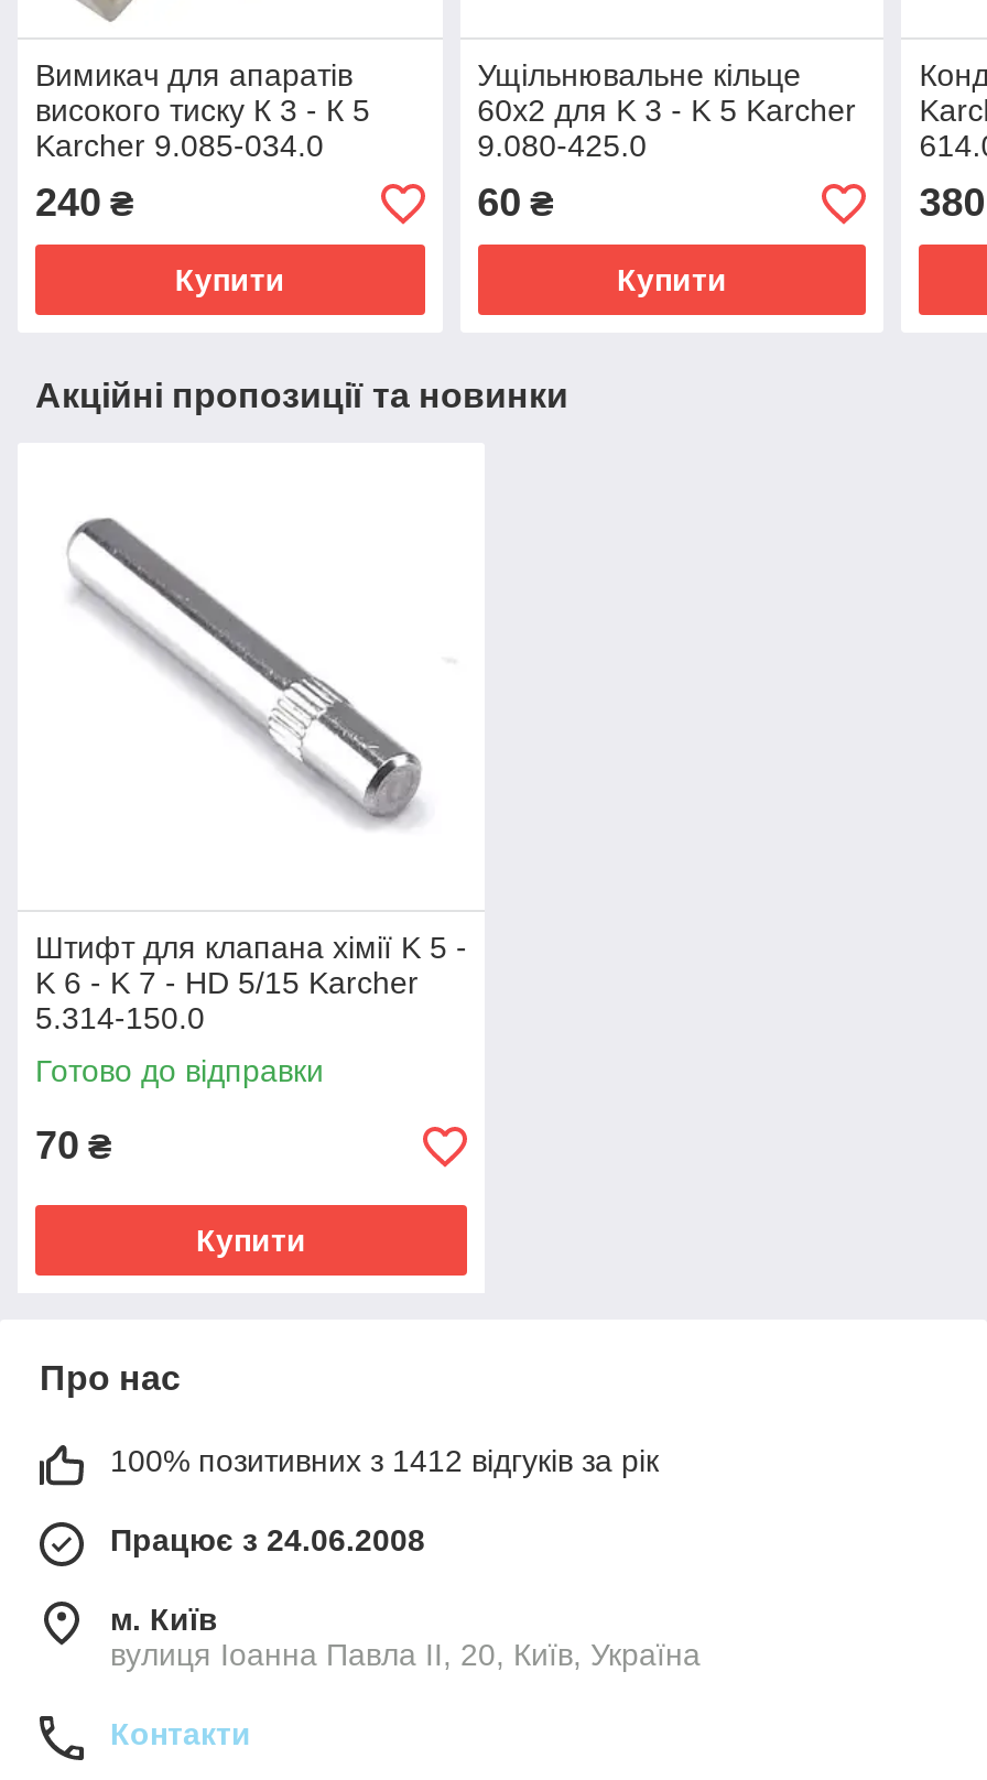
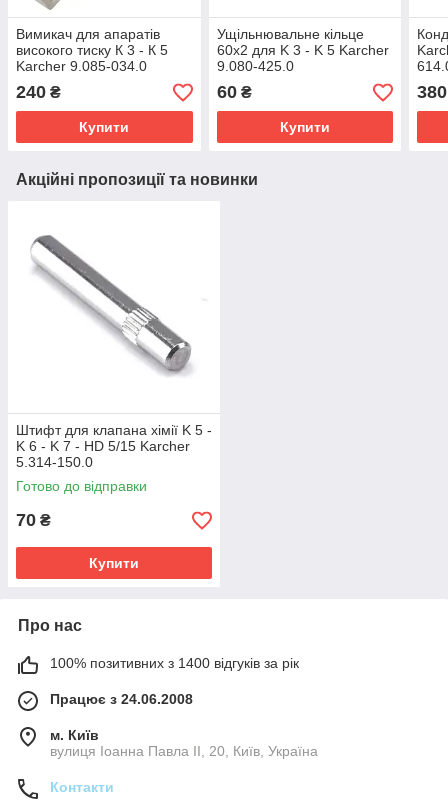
[110,1444,659,1479] 100% позитивних з 1412 відгуків за рік -> [50,655,299,671] 100% позитивних з 1400 відгуків за рік

